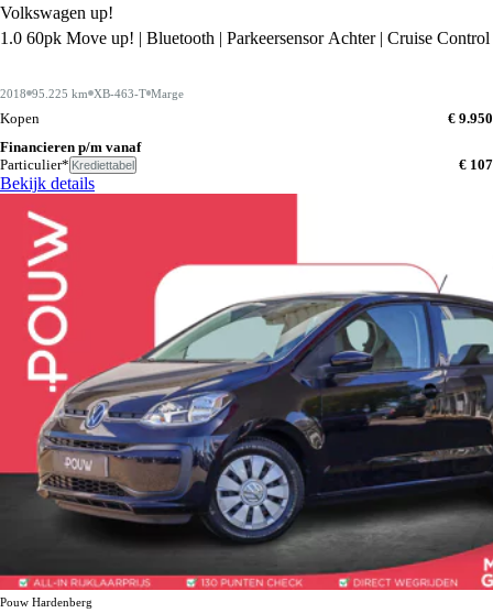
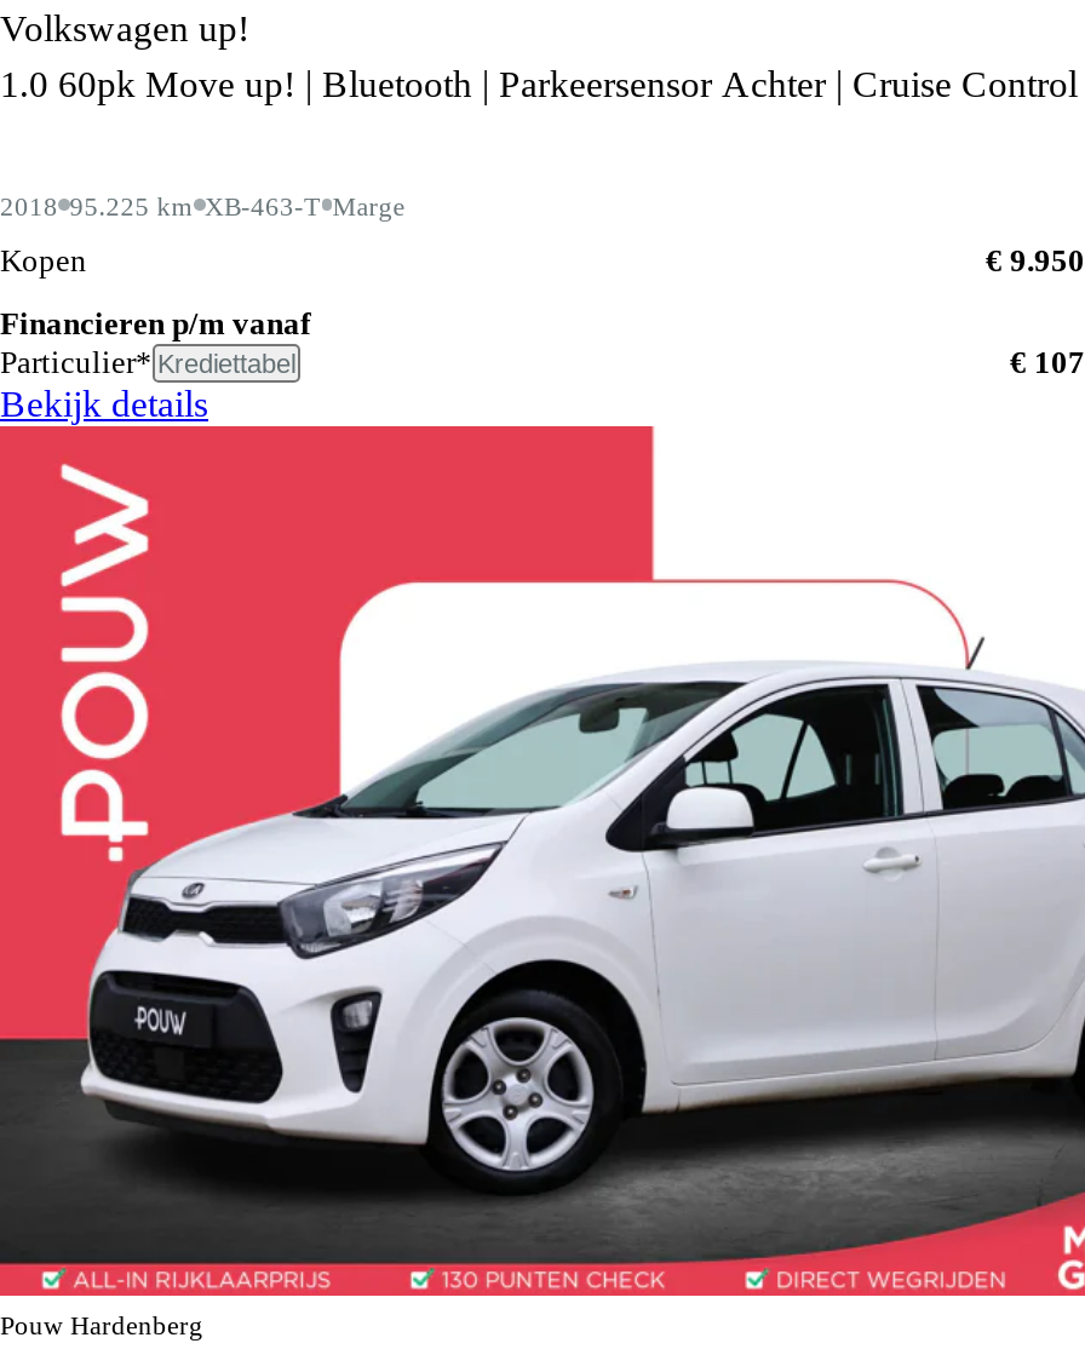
[32,274,490,545] [image] -> [80,608,1078,1196] [image]

